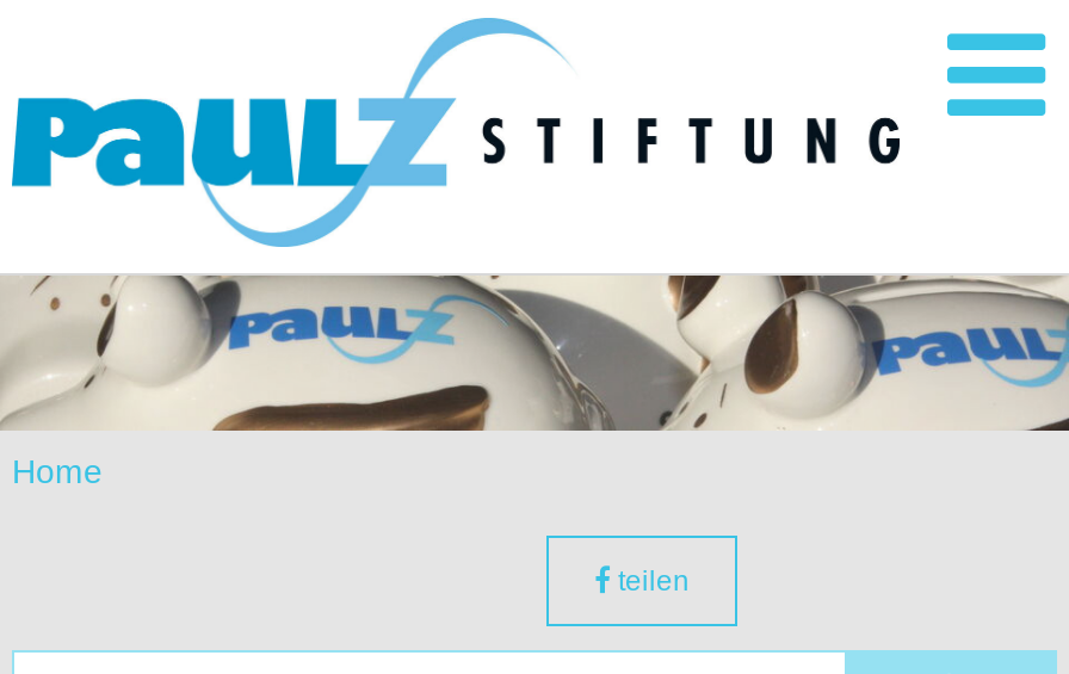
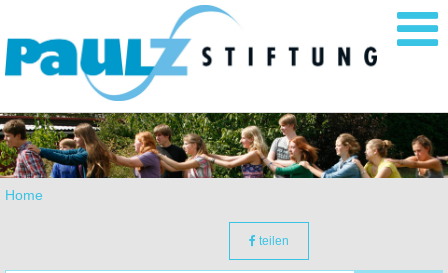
[7,273,1062,433] [image] -> [3,112,445,179] [image]

